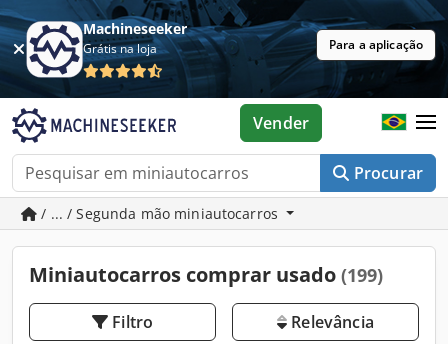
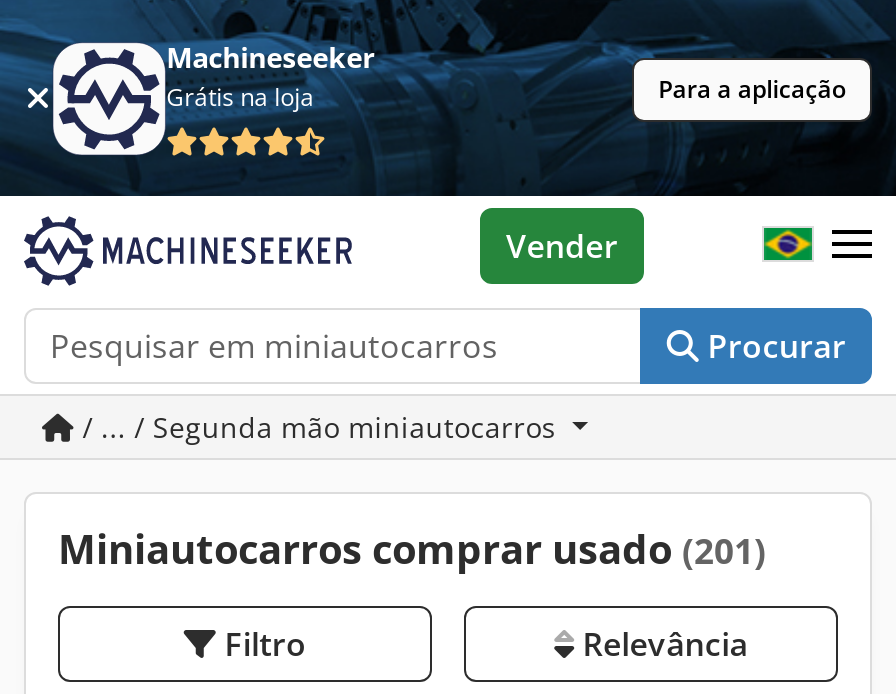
[29,261,383,288] Miniautocarros comprar usado (199) -> [58,522,766,576] Miniautocarros comprar usado (201)

